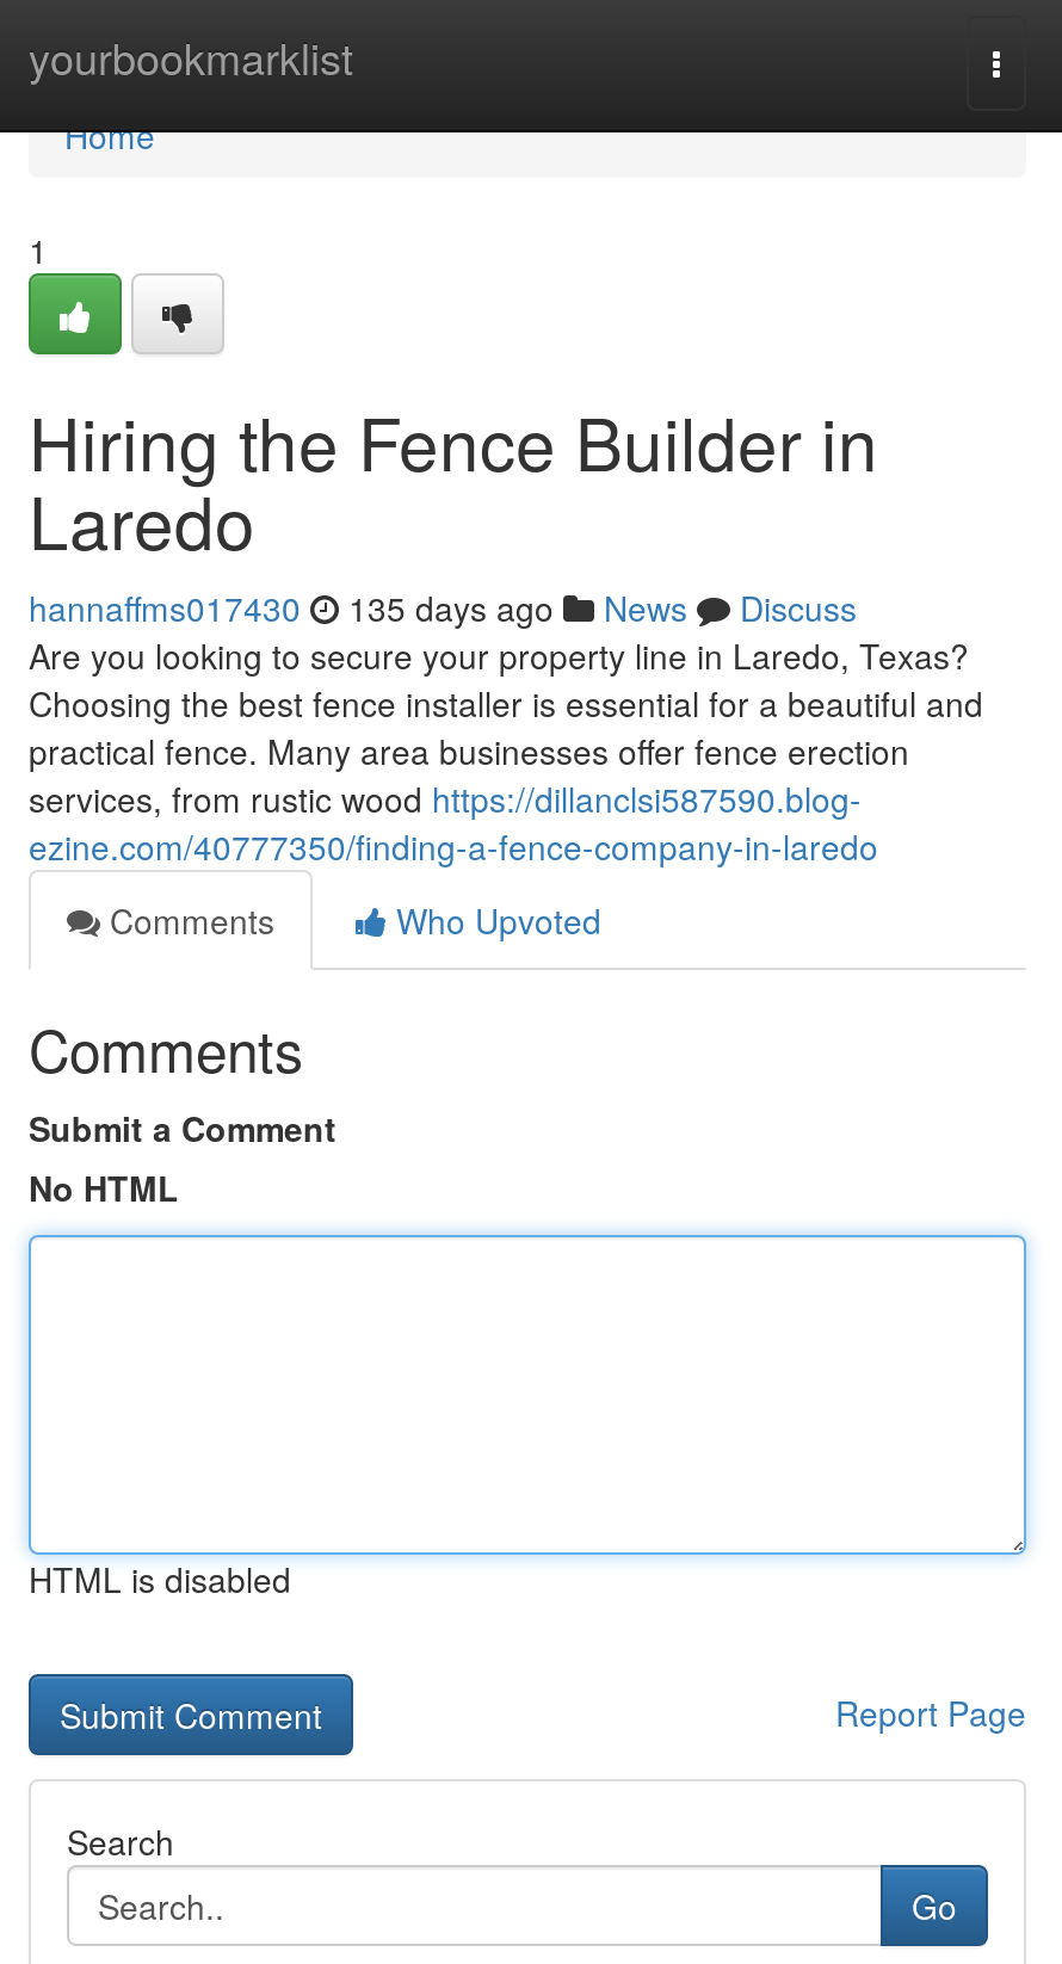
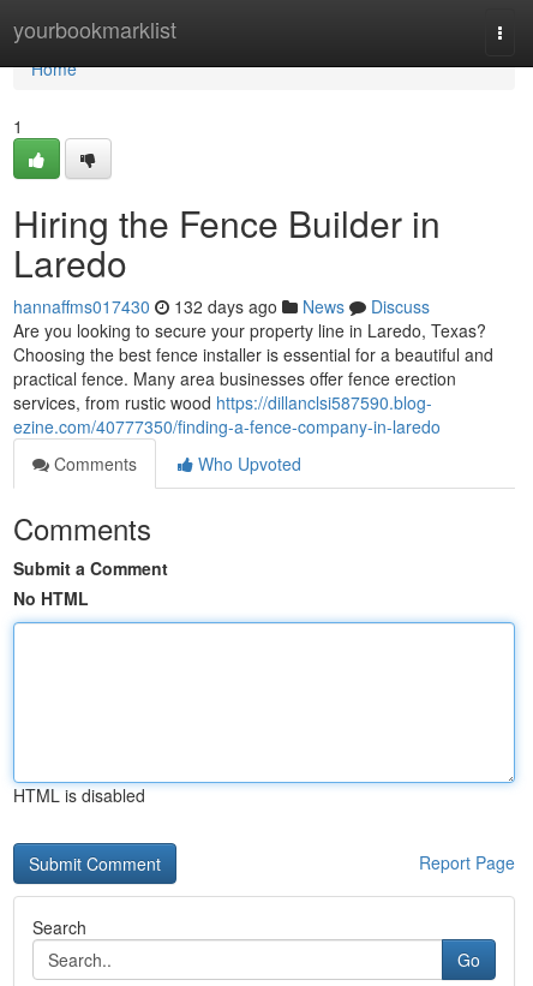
[29,583,857,631] hannaffms017430 135 days ago News Discuss -> [13,294,430,318] hannaffms017430 132 days ago News Discuss

